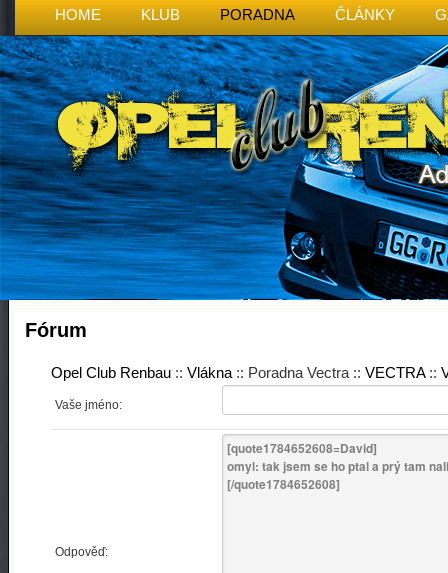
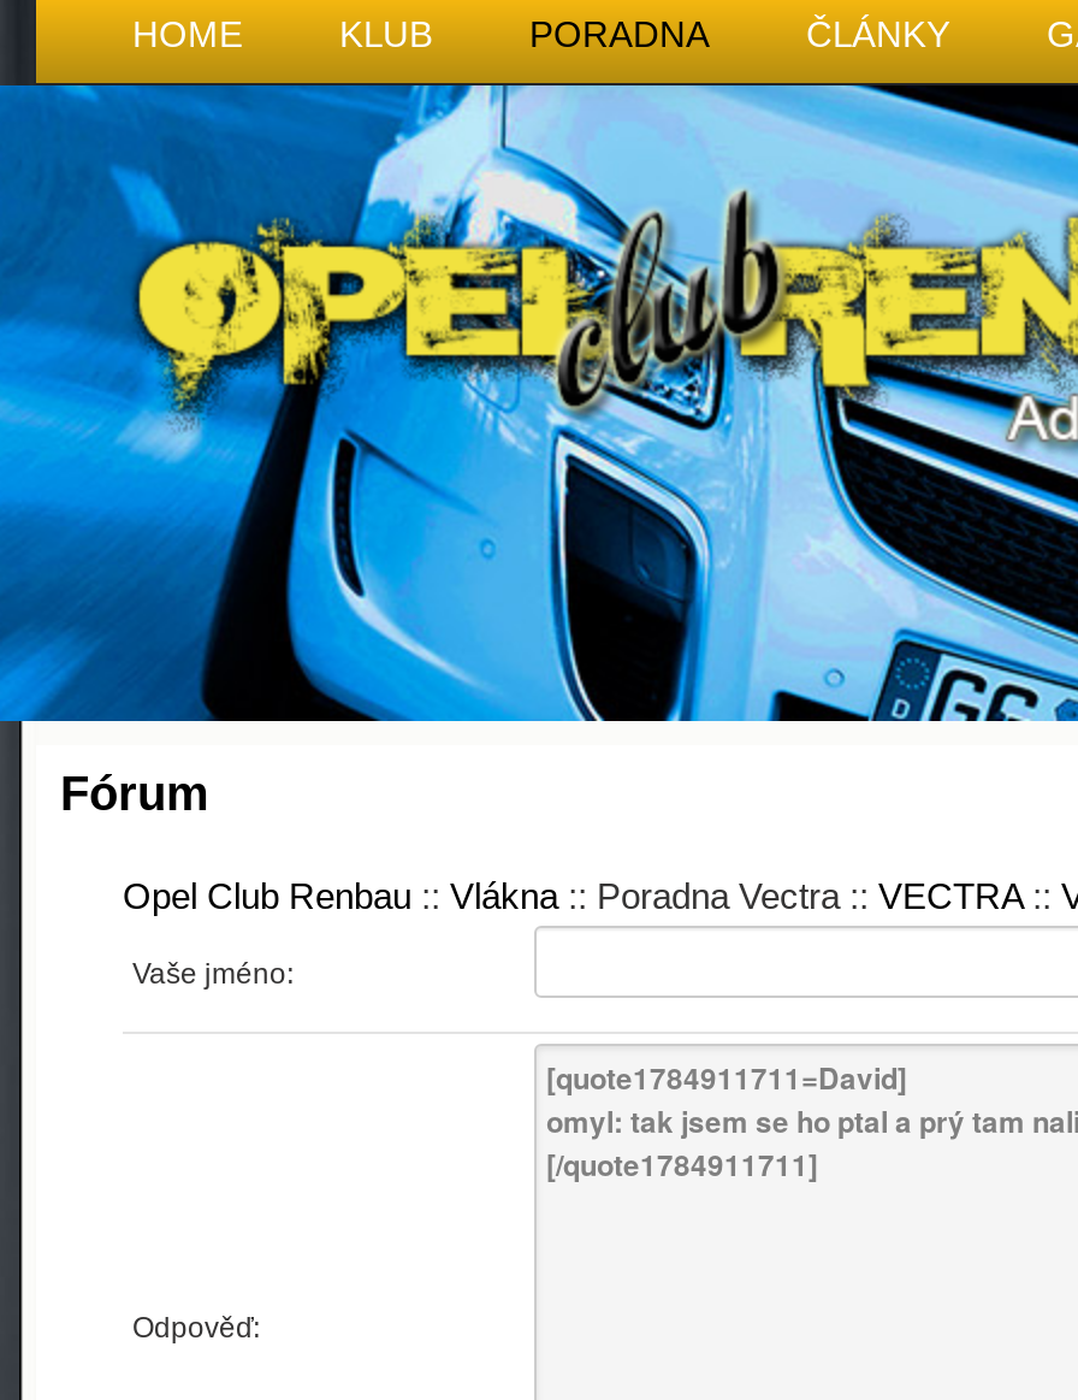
[3,35,445,300] [image] -> [7,83,1071,721] [image]

